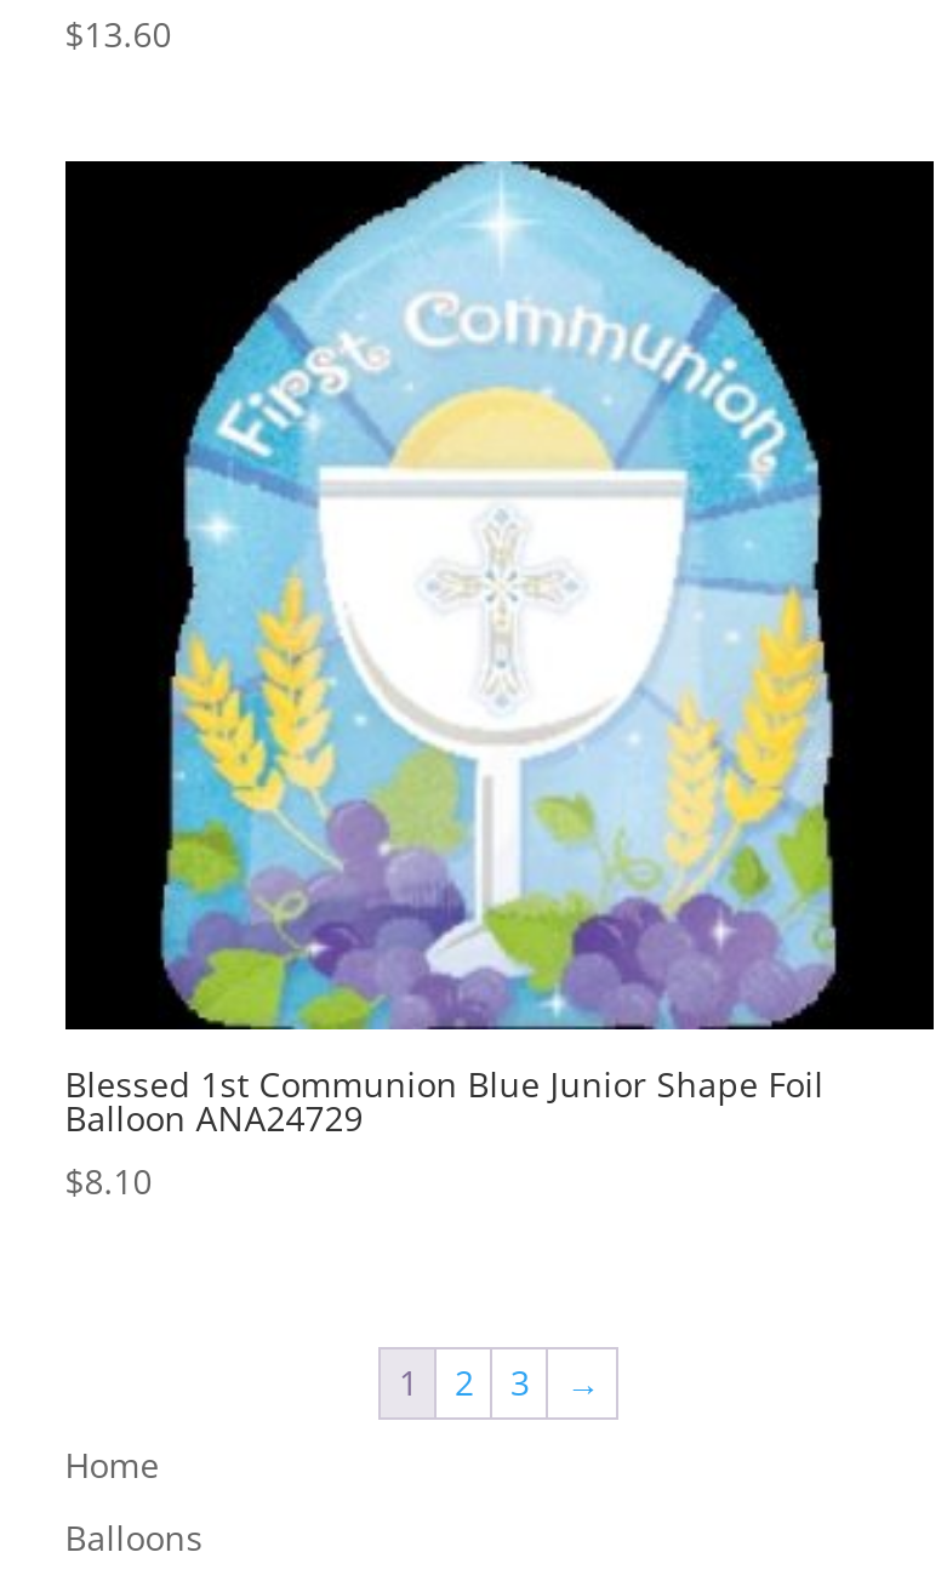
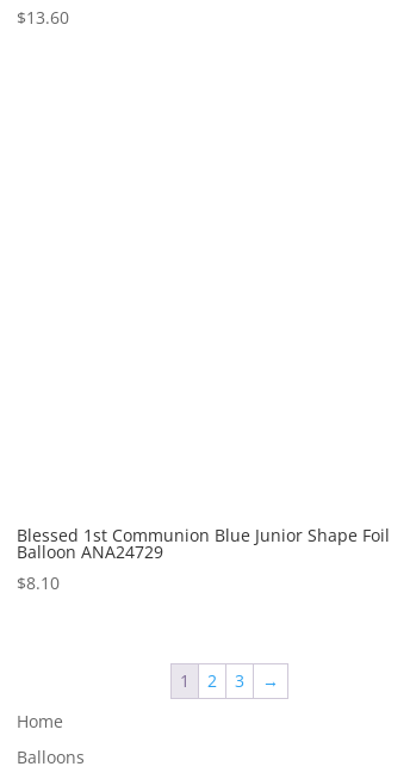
[63,158,936,1033] [image] -> none

